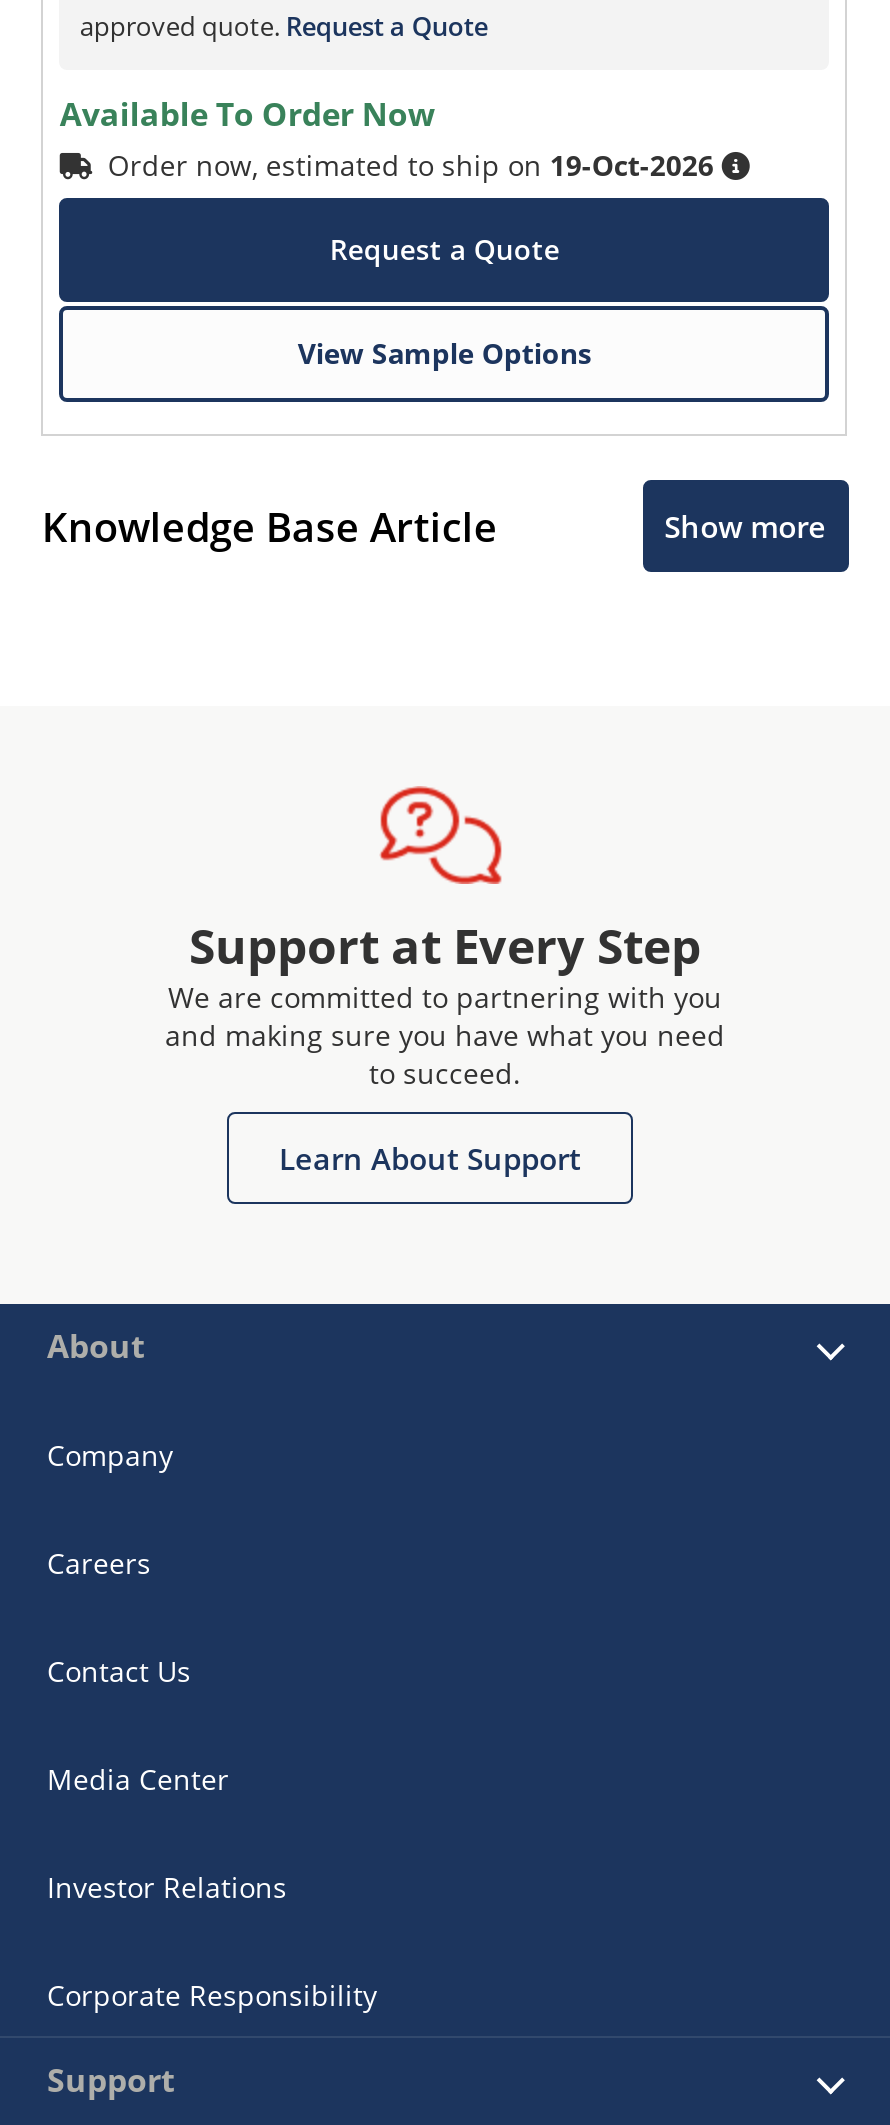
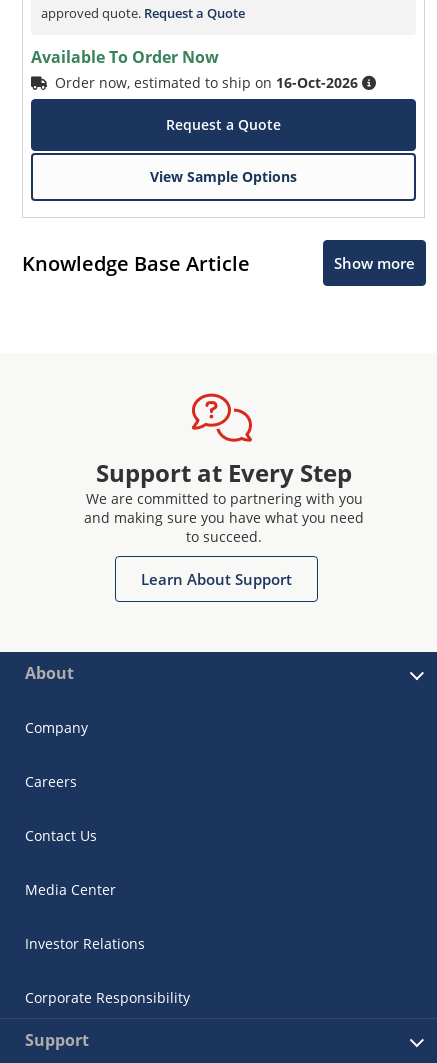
[108,146,714,184] Order now, estimated to ship on 19-Oct-2026 -> [55,73,358,92] Order now, estimated to ship on 16-Oct-2026

